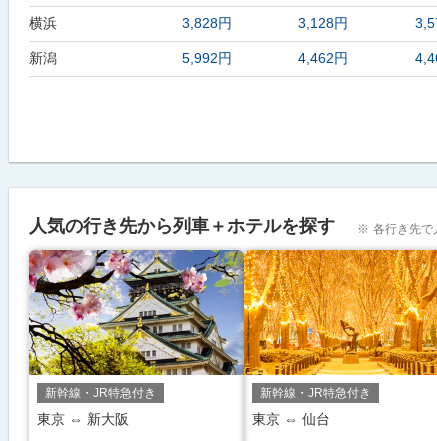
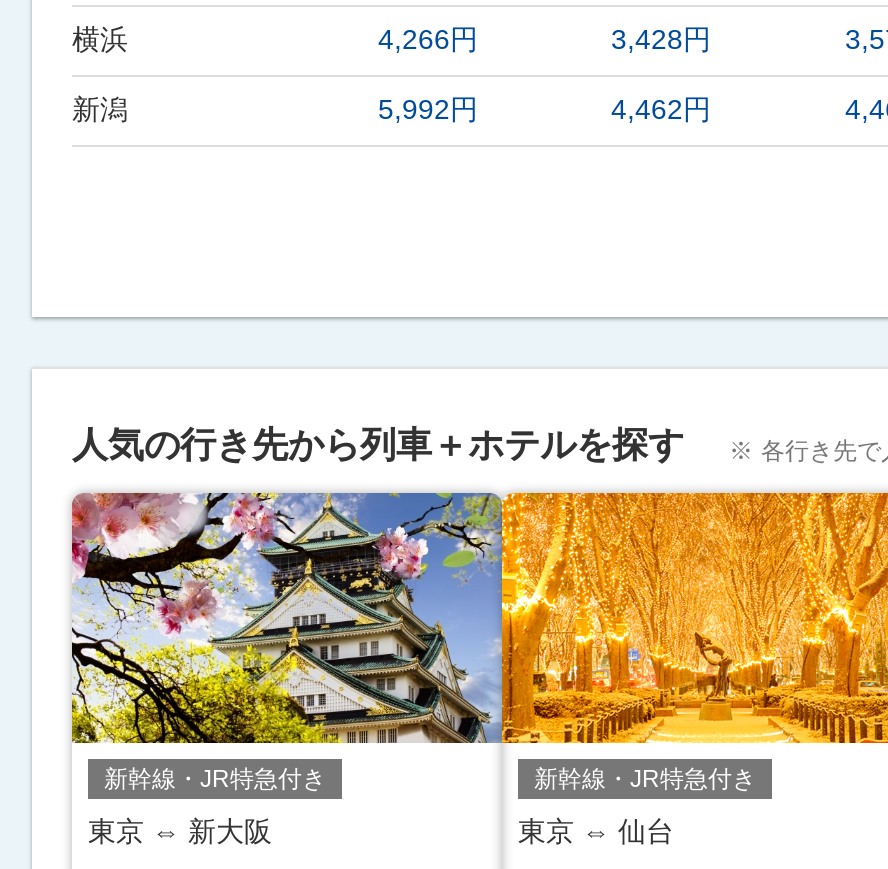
[182,15,232,31] 3,828円 -> [378,23,478,55] 4,266円
[298,15,348,31] 3,128円 -> [611,23,711,55] 3,428円

